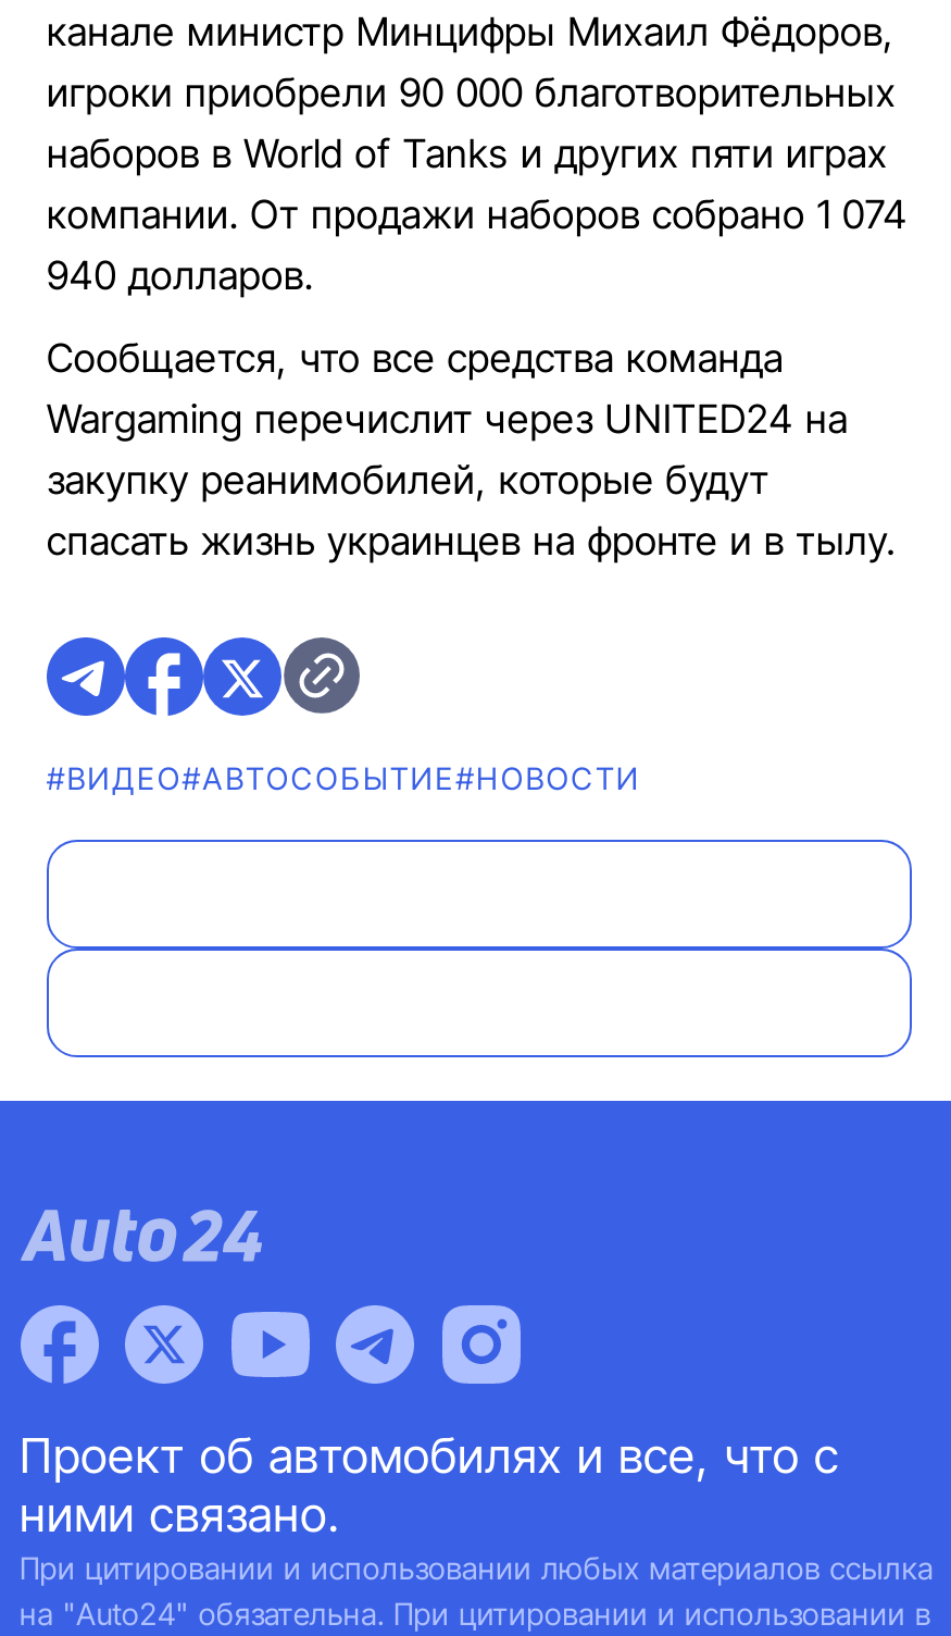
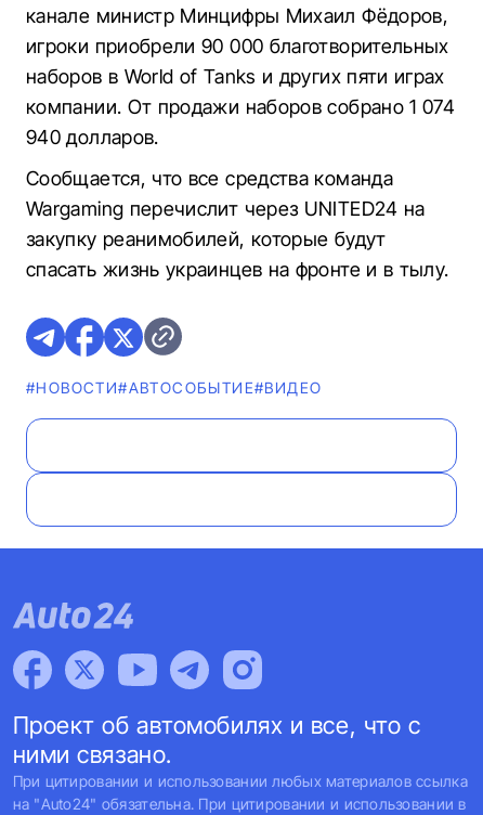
[47,759,641,796] #ВИДЕО#АВТОСОБЫТИЕ#НОВОСТИ -> [26,378,322,397] #НОВОСТИ#АВТОСОБЫТИЕ#ВИДЕО

